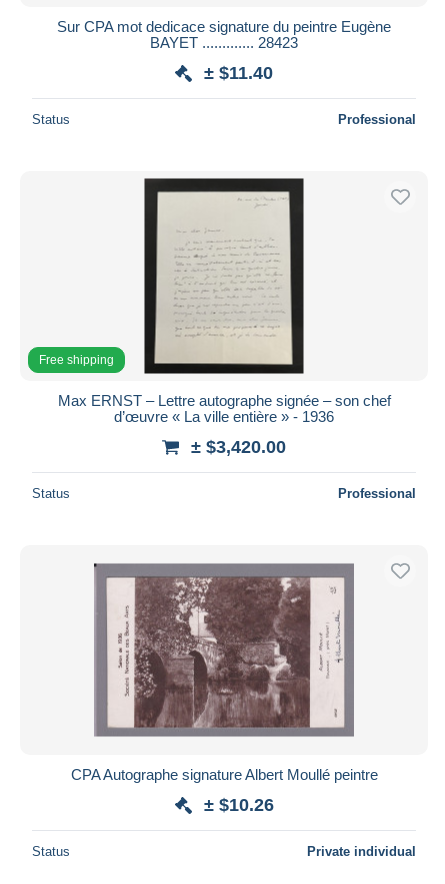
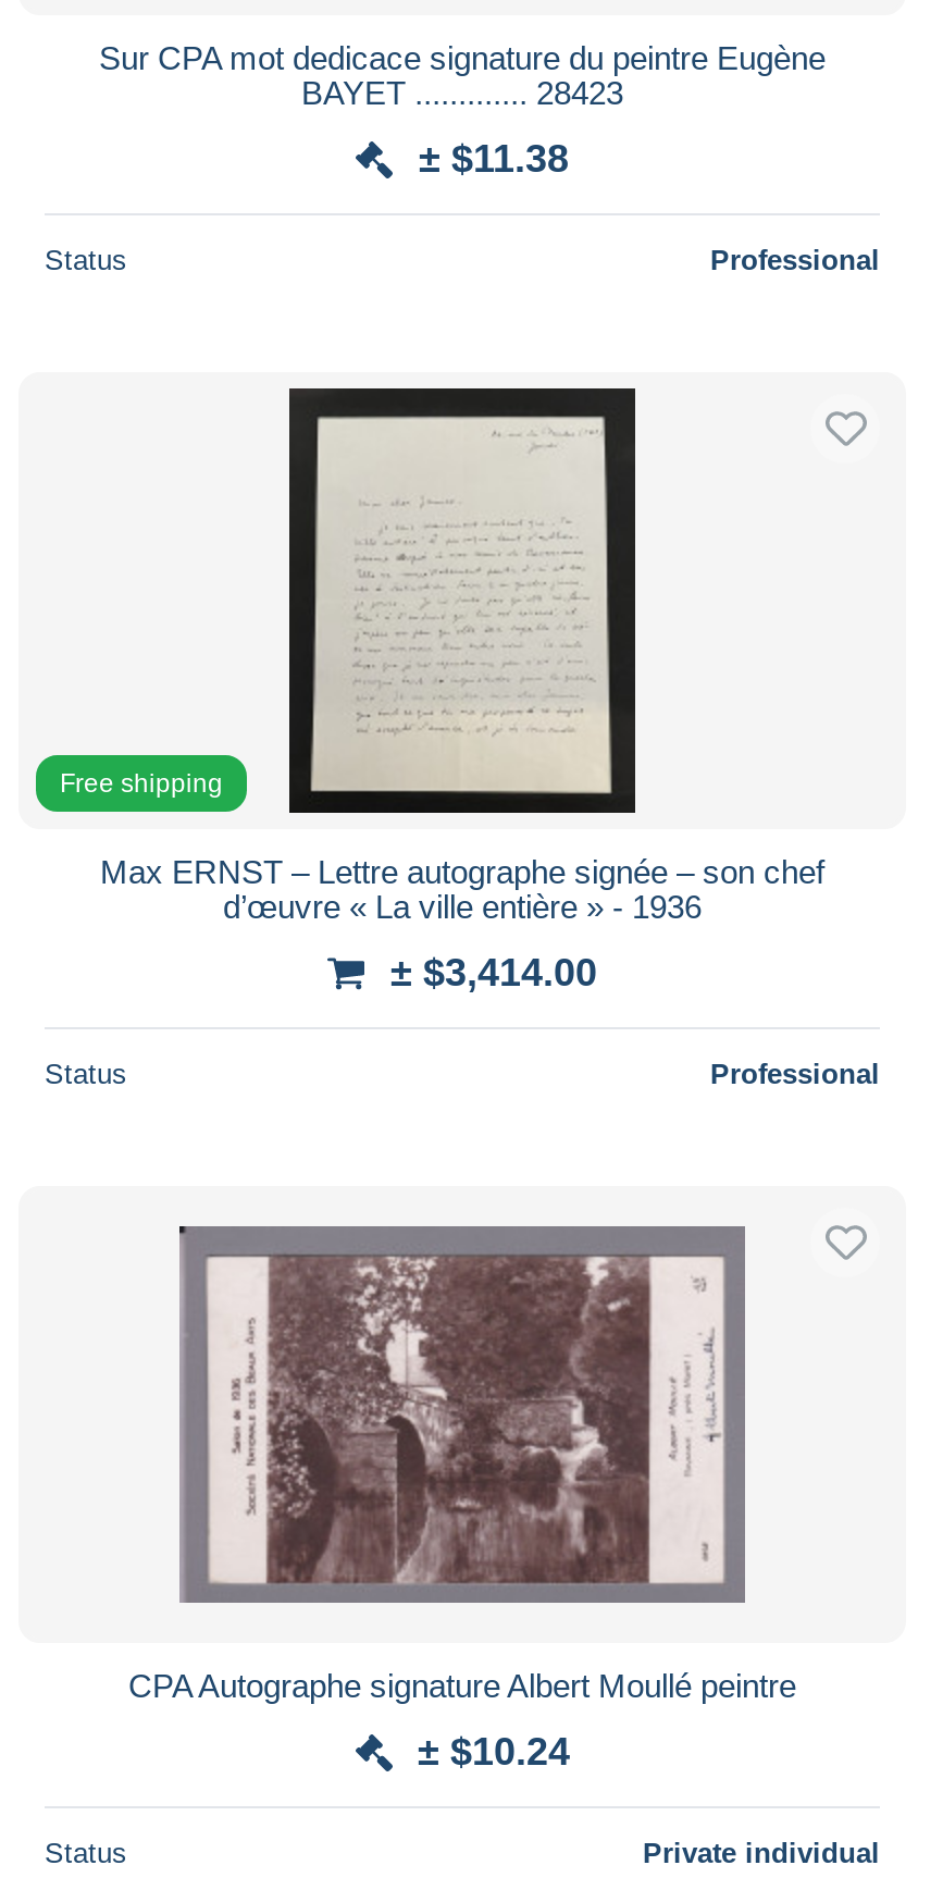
[204,63,273,83] ± $11.40 -> [419,137,569,180] ± $11.38
[191,437,286,457] ± $3,420.00 -> [390,951,597,994] ± $3,414.00
[203,795,273,815] ± $10.26 -> [418,1730,570,1773] ± $10.24

